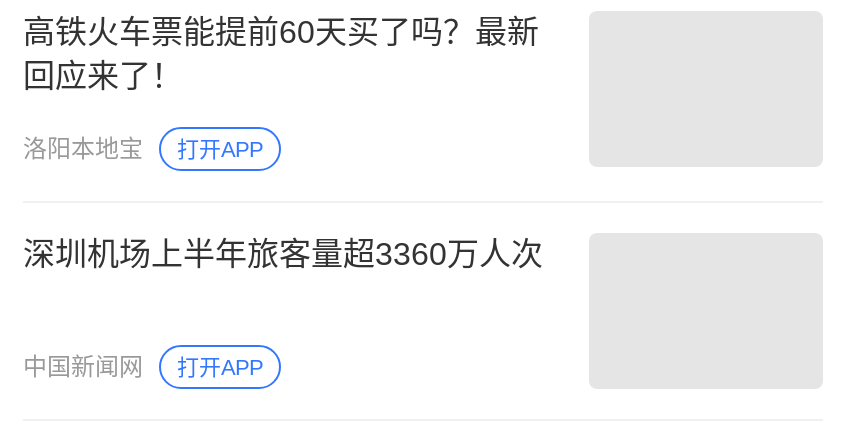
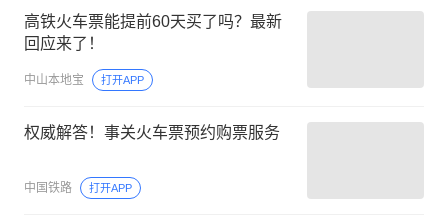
[23,135,143,163] 洛阳本地宝 -> [24,72,84,86] 中山本地宝
[23,237,543,271] 深圳机场上半年旅客量超3360万人次 -> [24,123,280,140] 权威解答！事关火车票预约购票服务
[23,352,143,380] 中国新闻网 -> [24,181,72,195] 中国铁路

